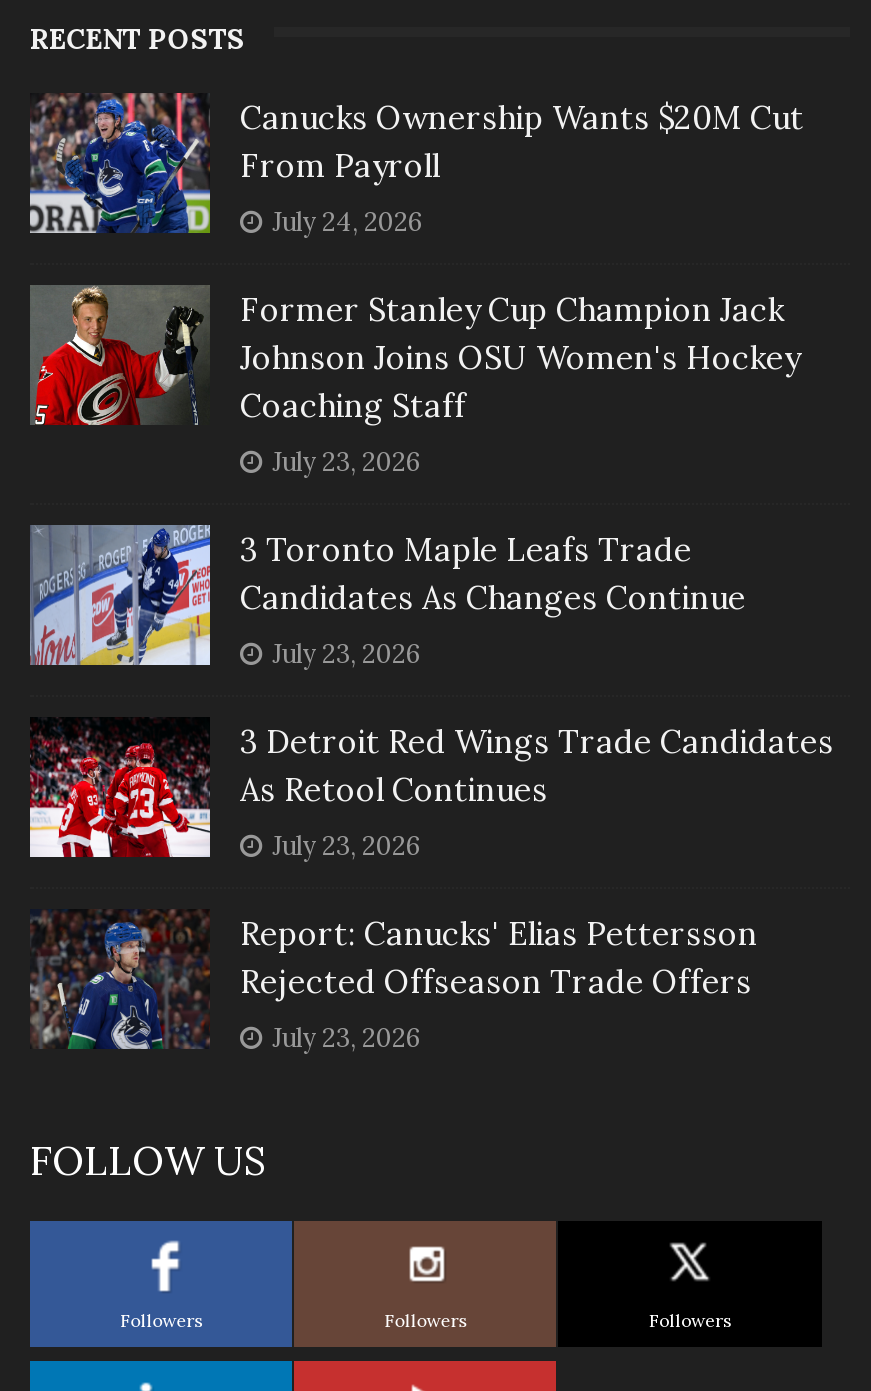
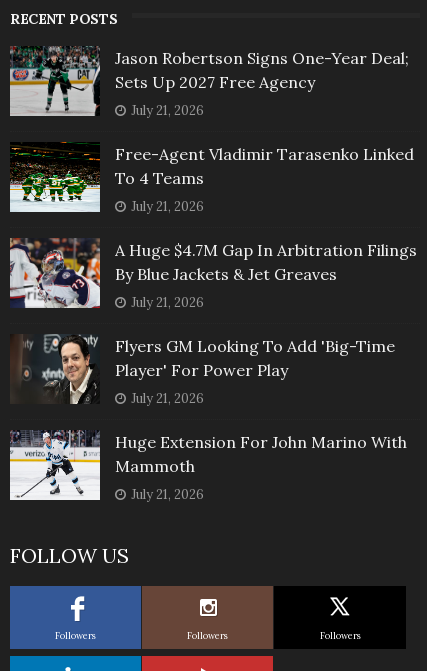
[30,91,804,235] [image] | Canucks Ownership Wants $20M Cut | From Payroll -> [10,46,409,117] [image] | Jason Robertson Signs One-Year Deal; | Sets Up 2027 Free Agency
[272,205,424,239] July 24, 2026 -> [131,102,204,119] July 21, 2026
[30,285,800,427] [image] | Former Stanley Cup Champion Jack | Johnson Joins OSU Women's Hockey | Coaching Staff -> [10,141,414,213] [image] | Free-Agent Vladimir Tarasenko Linked | To 4 Teams
[272,445,422,479] July 23, 2026 -> [131,198,204,215] July 21, 2026
[28,523,746,667] [image] | 3 Toronto Maple Leafs Trade | Candidates As Changes Continue -> [10,237,417,309] [image] | A Huge $4.7M Gap In Arbitration Filings | By Blue Jackets & Jet Greaves
[272,637,422,671] July 23, 2026 -> [131,294,204,311] July 21, 2026
[28,717,834,859] [image] | 3 Detroit Red Wings Trade Candidates | As Retool Continues -> [11,334,395,405] [image] | Flyers GM Looking To Add 'Big-Time | Player' For Power Play
[272,829,422,863] July 23, 2026 -> [131,390,204,407] July 21, 2026
[30,909,758,1051] [image] | Report: Canucks' Elias Pettersson | Rejected Offseason Trade Offers -> [9,430,407,501] [image] | Huge Extension For John Marino With | Mammoth
[272,1021,422,1055] July 23, 2026 -> [131,486,204,503] July 21, 2026

